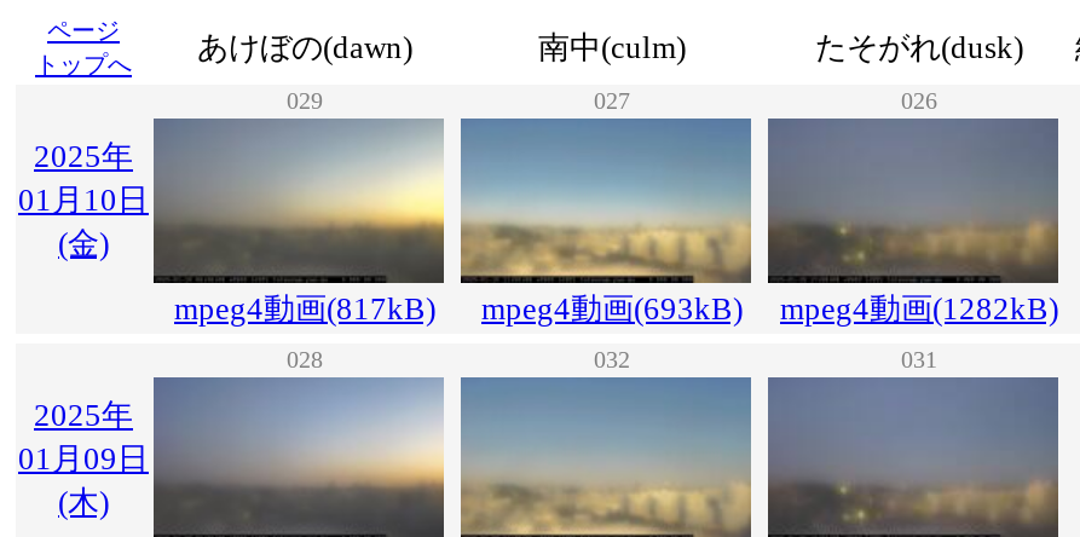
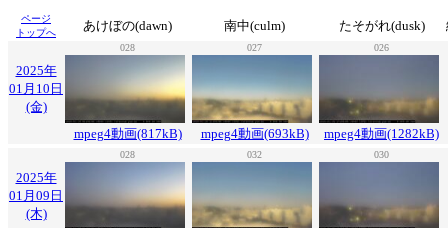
[287,87,323,114] 029 -> [120,42,135,53] 028
[901,346,937,373] 031 -> [374,149,389,160] 030

